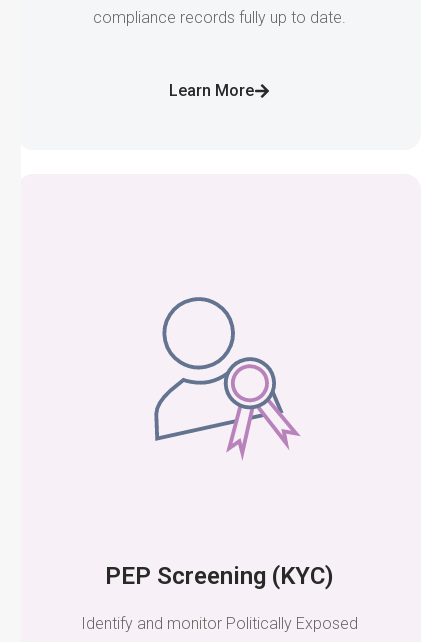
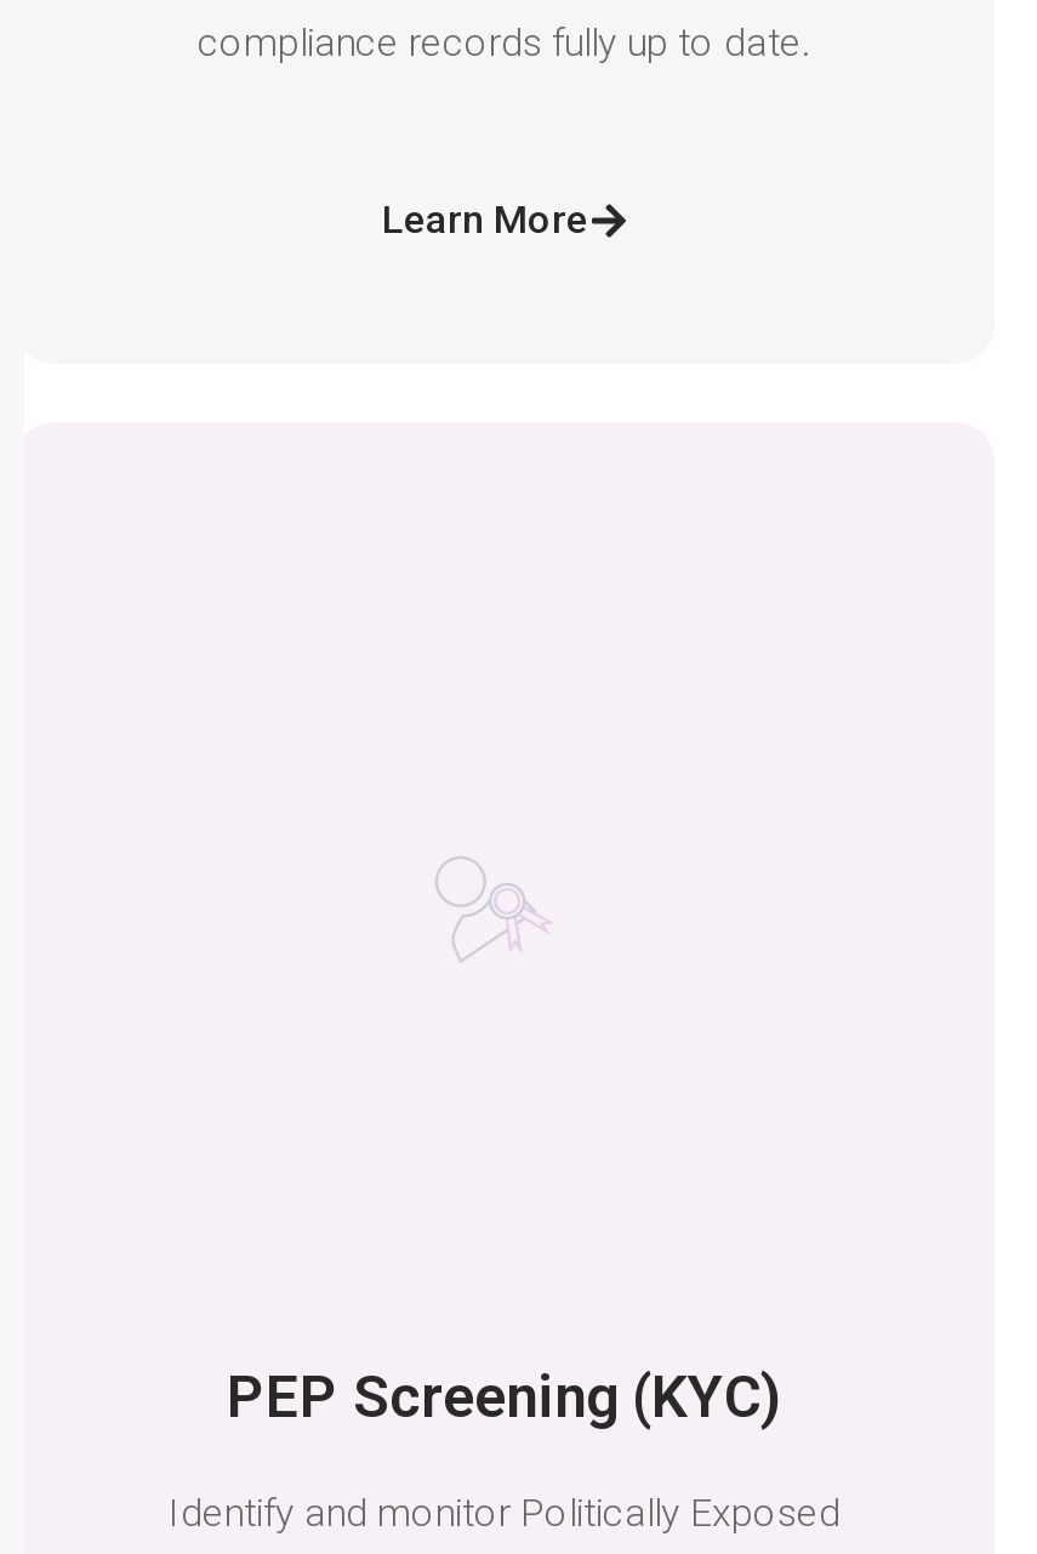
[153,296,301,460] [image] -> none

